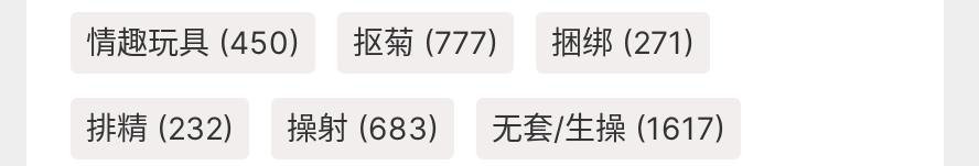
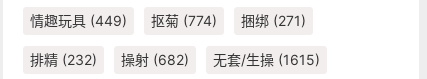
[86,23,300,60] 情趣玩具(450) -> [30,12,127,29] 情趣玩具(449)
[353,23,498,60] 抠菊(777) -> [151,12,217,29] 抠菊(774)
[287,109,439,146] 操射(683) -> [121,51,189,68] 操射(682)
[492,109,725,146] 无套/生操(1617) -> [213,51,320,68] 无套/生操(1615)

